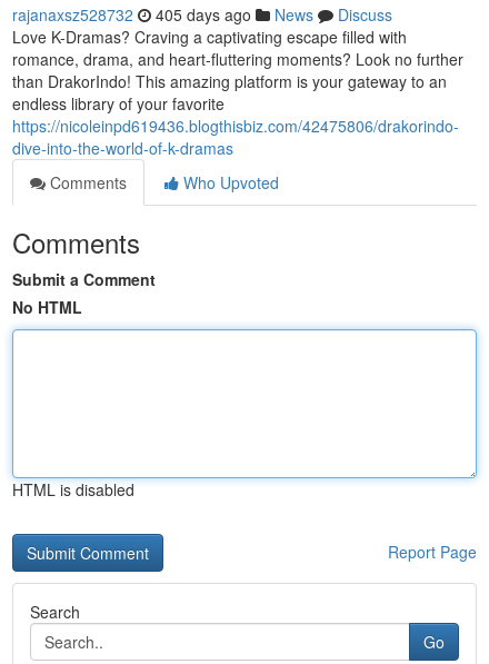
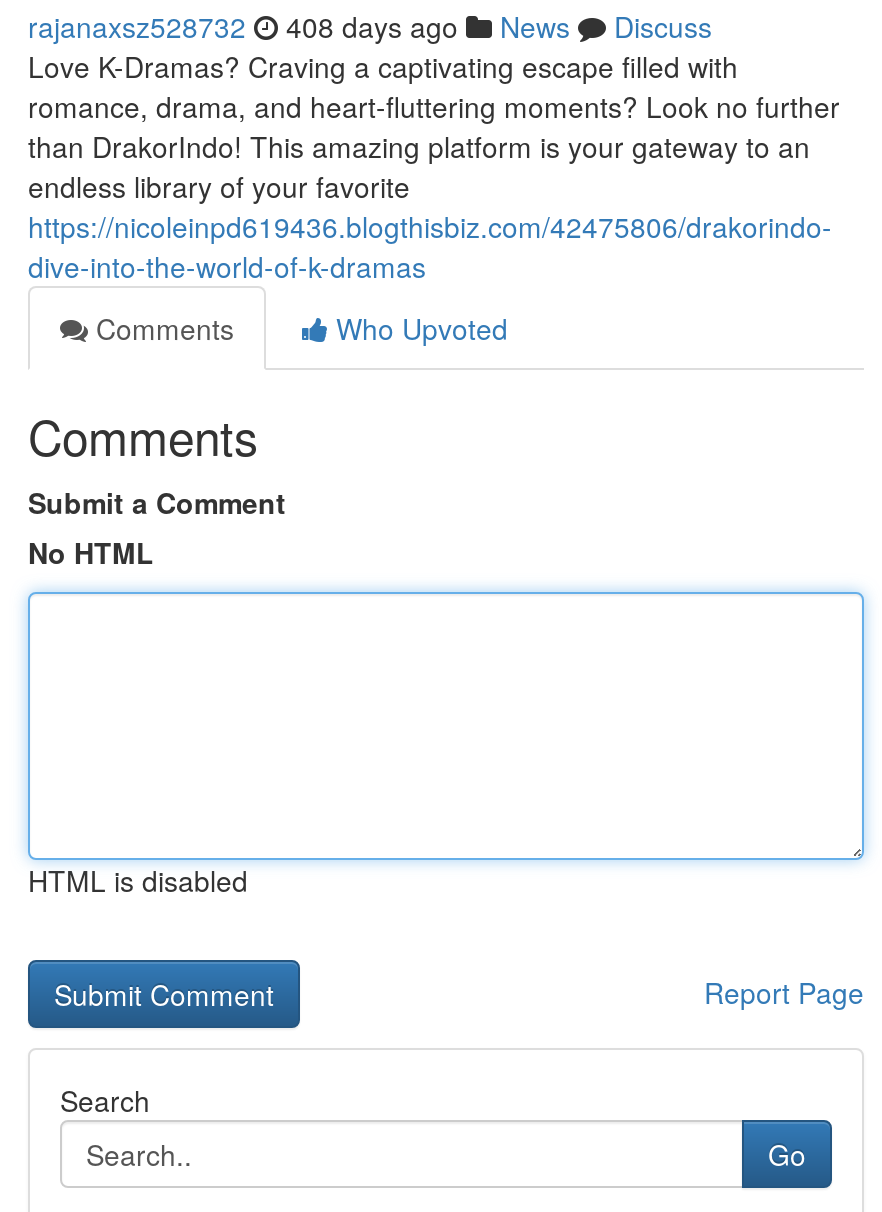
[12,3,392,26] rajanaxsz528732 405 days ago News Discuss -> [28,6,712,46] rajanaxsz528732 408 days ago News Discuss

